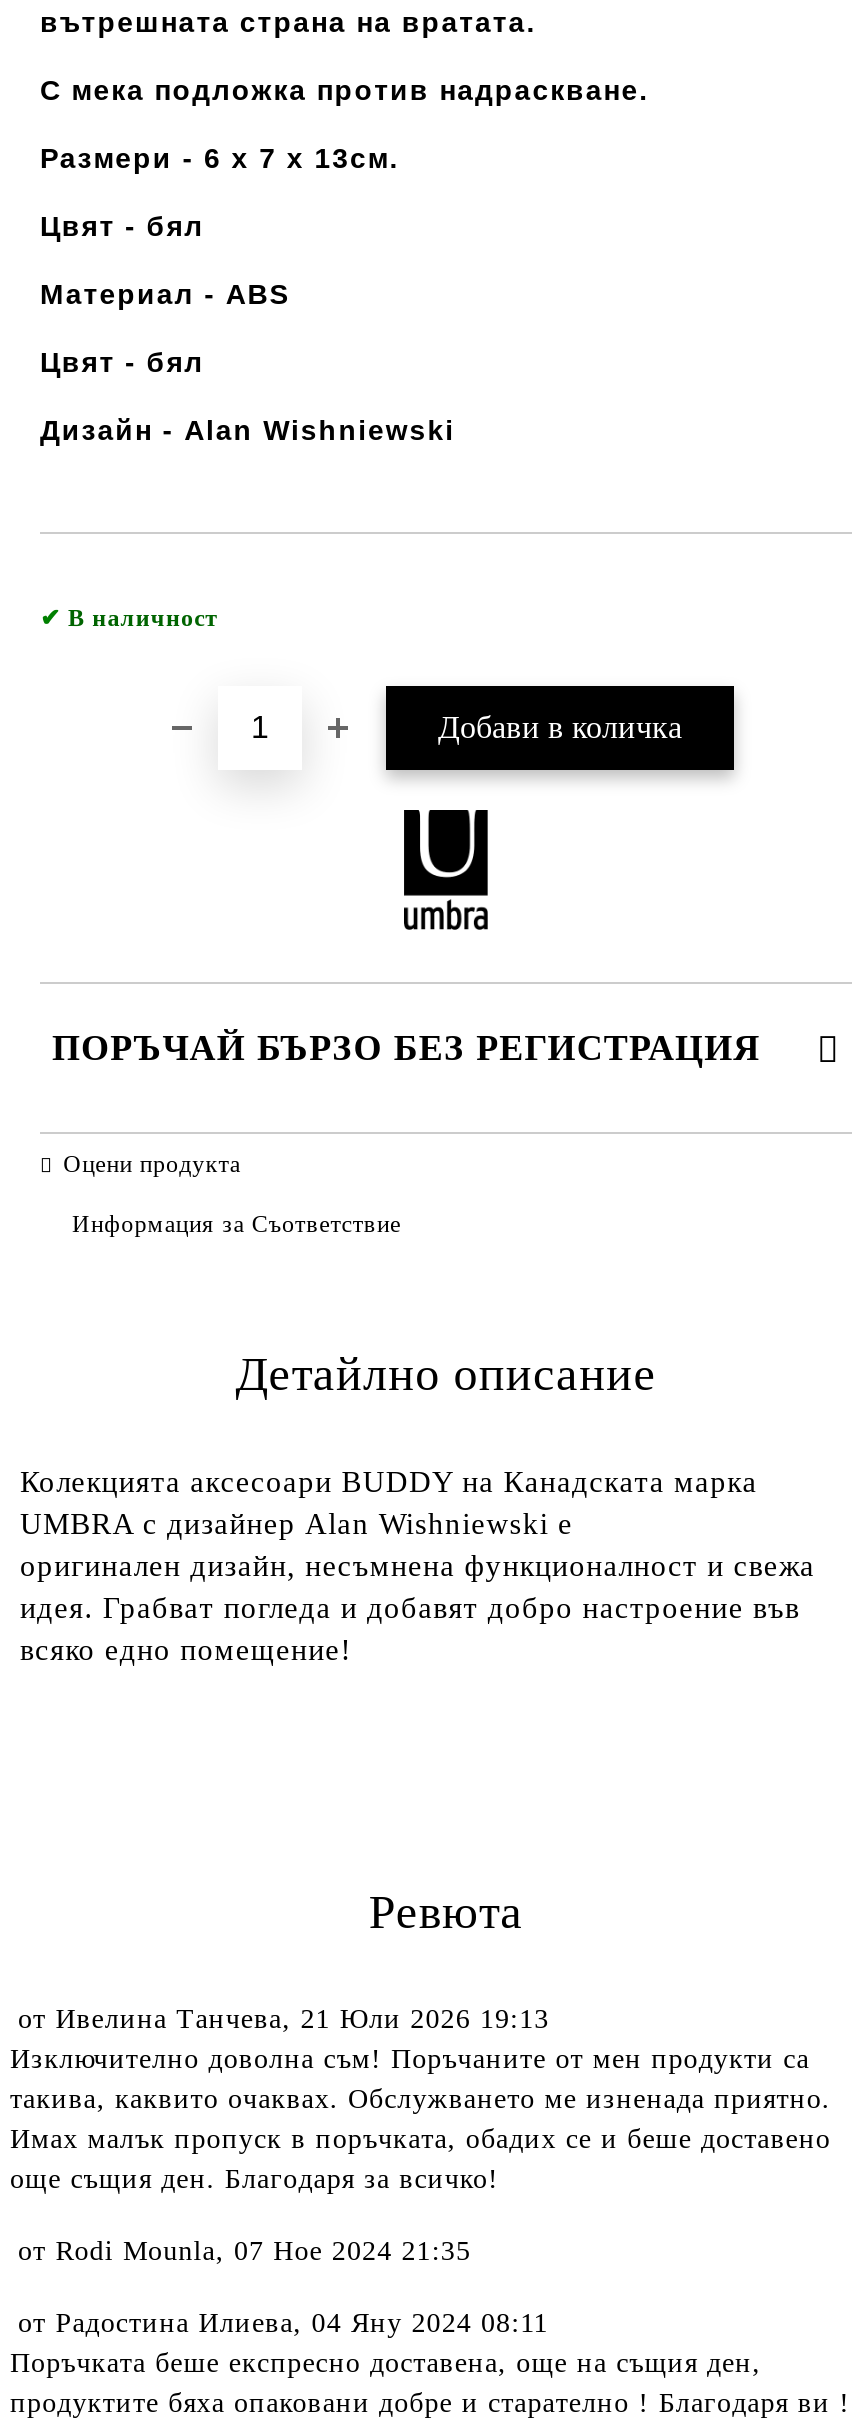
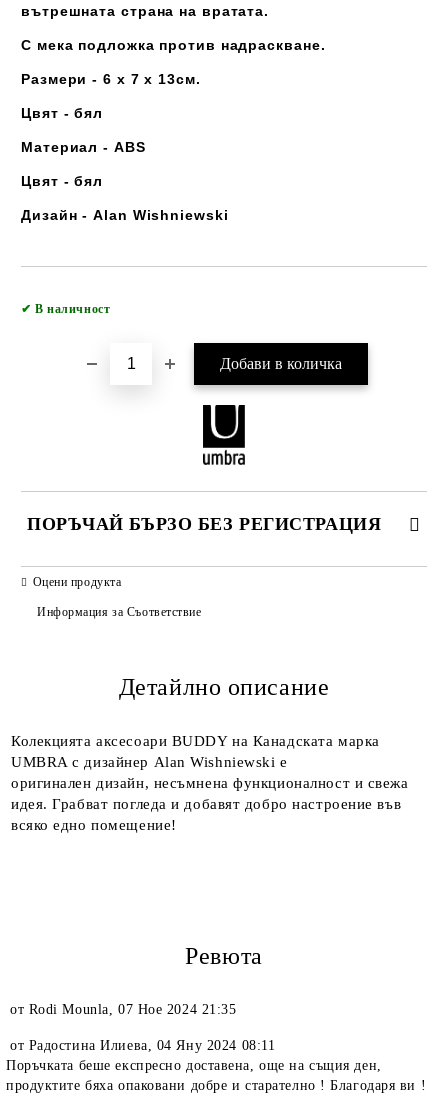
[10,2004,831,2194] от Ивелина Танчева, 21 Юли 2026 19:13 | Изключително доволна съм! Поръчаните от мен продукти са | такива, каквито очаквах. Обслужването ме изненада приятно. | Имах малък пропуск в поръчката, обадих се и беше доставено | още същия ден. Благодаря за всичко! -> none

